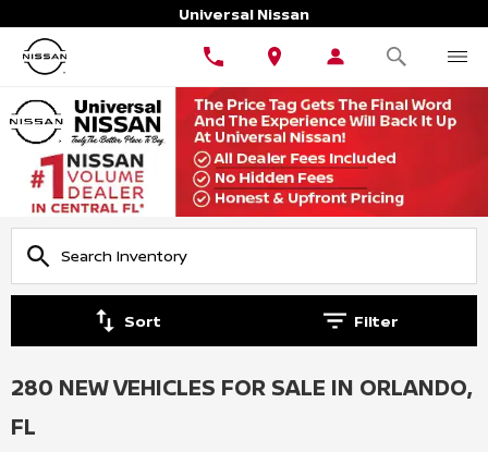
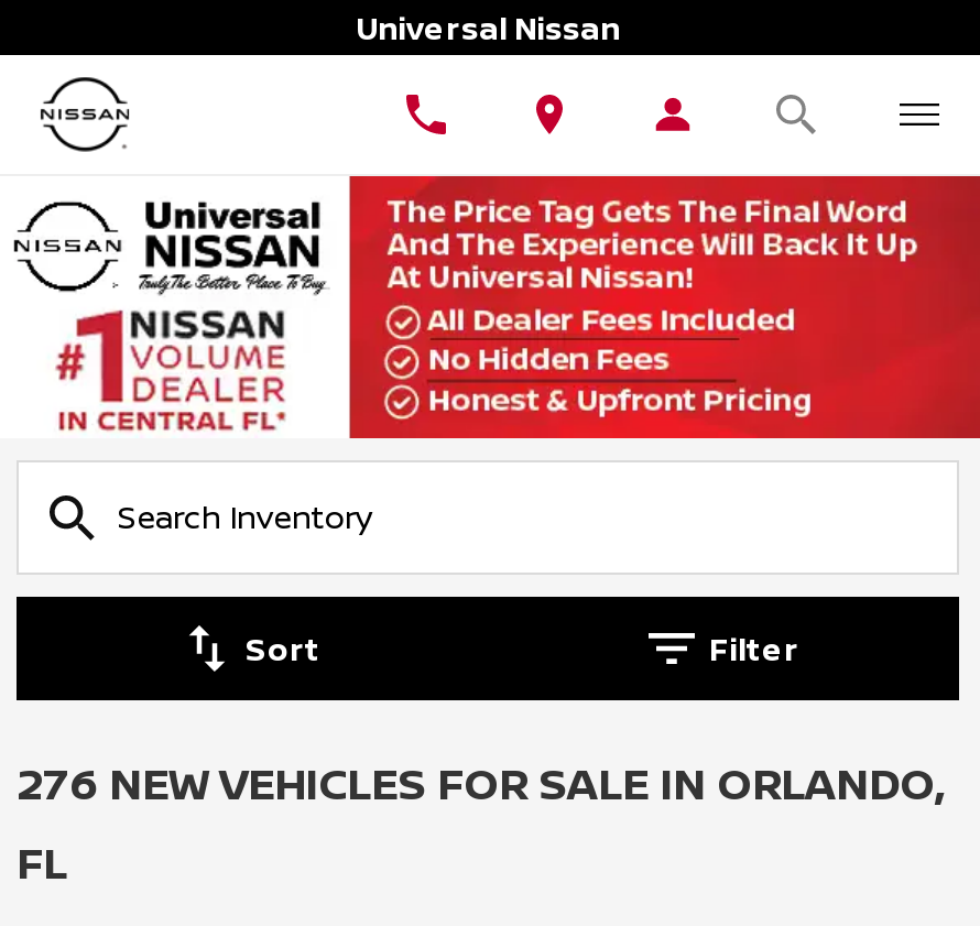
[11,373,473,402] 280 NEW VEHICLES FOR SALE IN ORLANDO, -> [17,754,946,814] 276 NEW VEHICLES FOR SALE IN ORLANDO,

